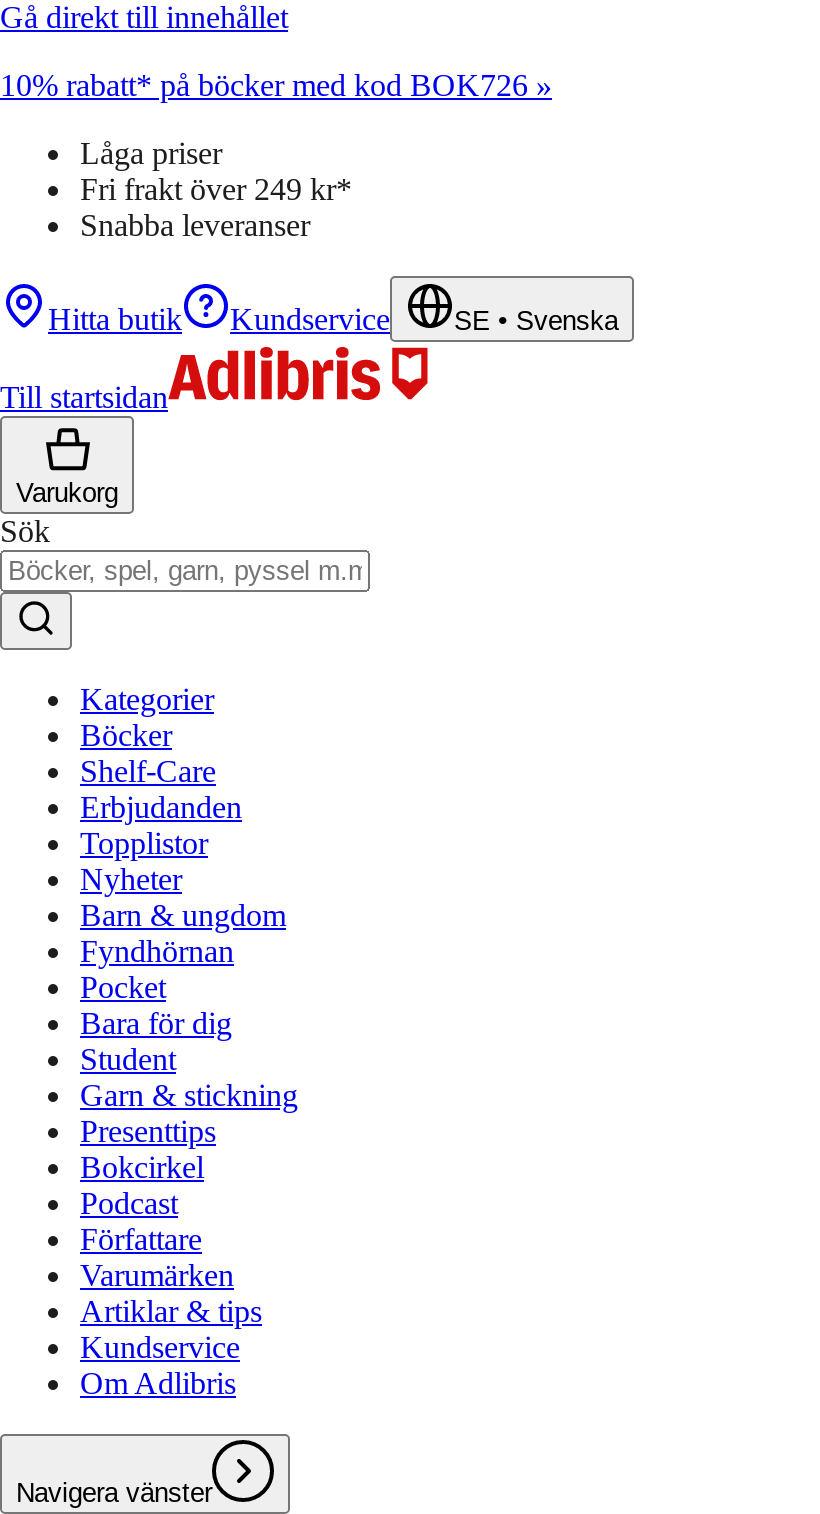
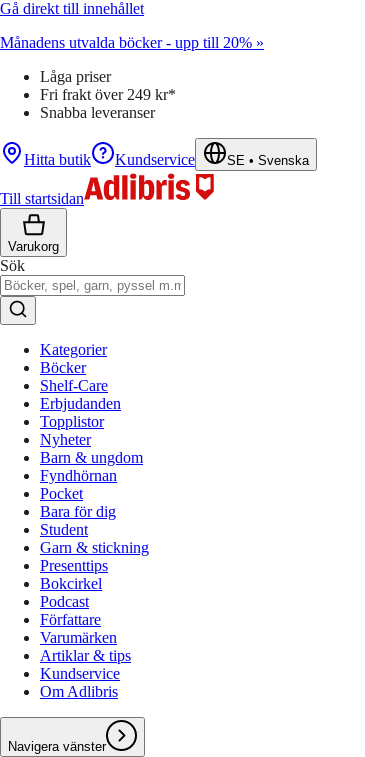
[0,68,552,102] 10% rabatt* på böcker med kod BOK726 » -> [0,34,264,51] Månadens utvalda böcker - upp till 20% »

